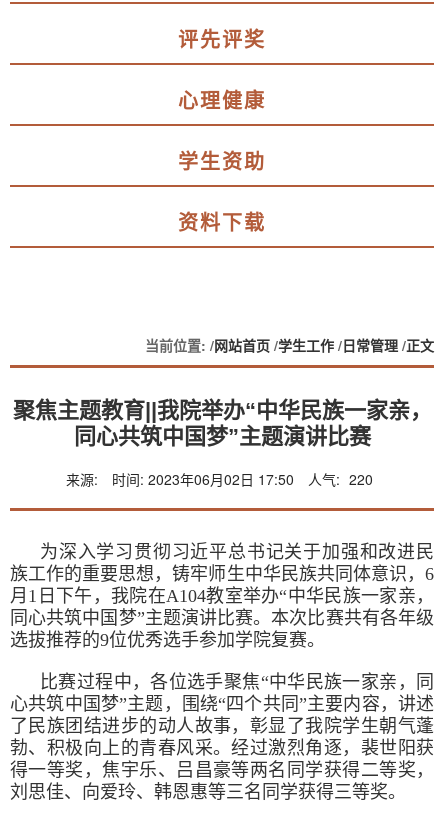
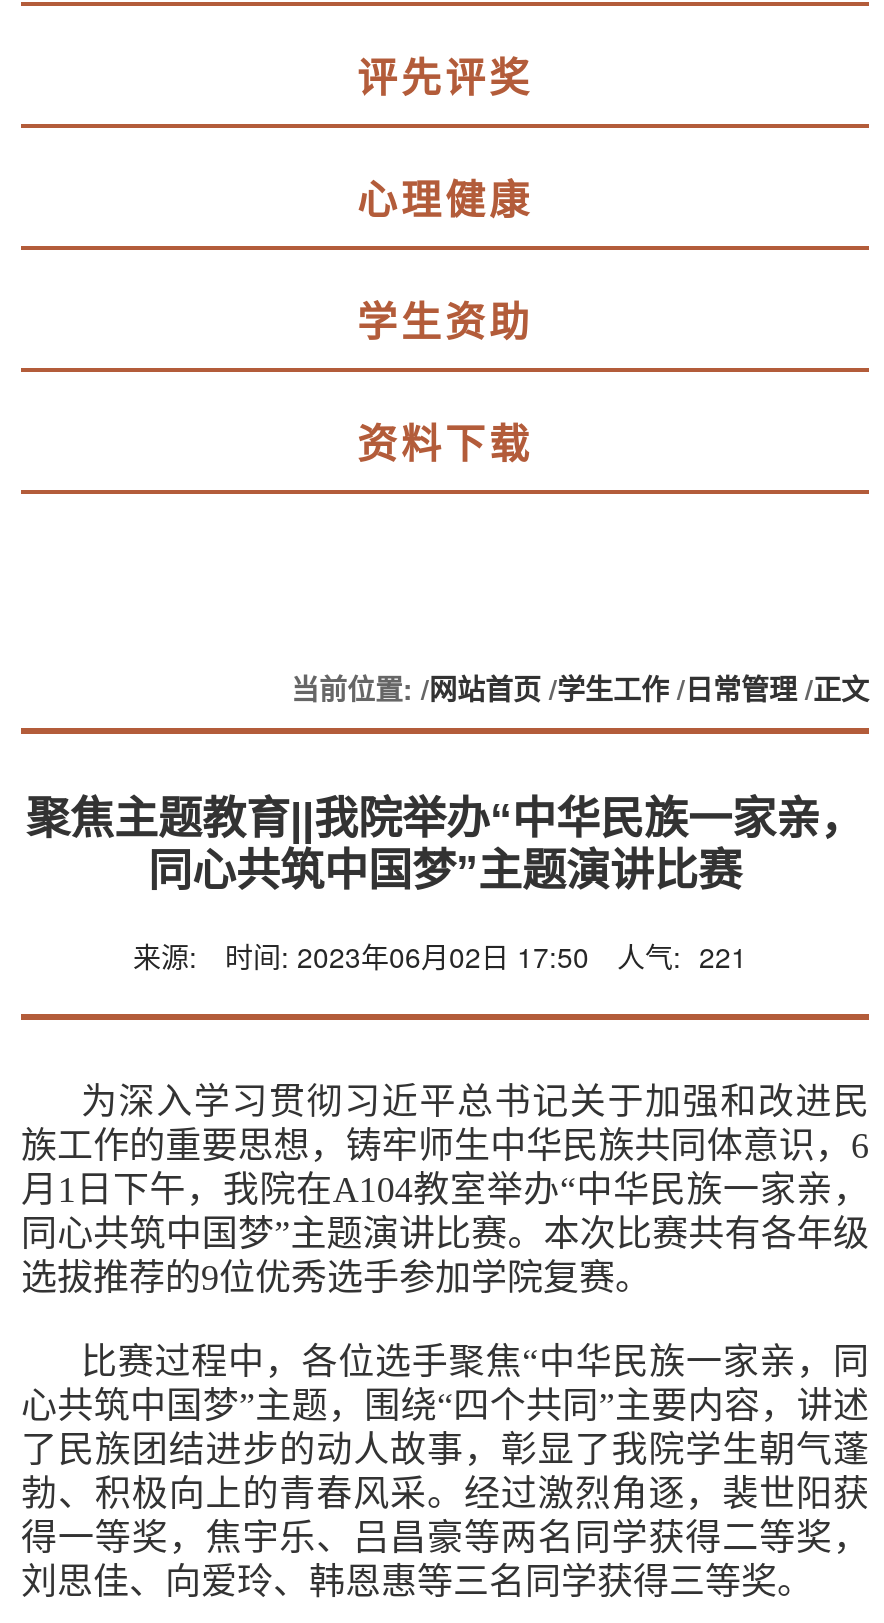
[66,469,373,489] 来源: 时间: 2023年06月02日 17:50 人气: 220 -> [133,936,747,976] 来源: 时间: 2023年06月02日 17:50 人气: 221

